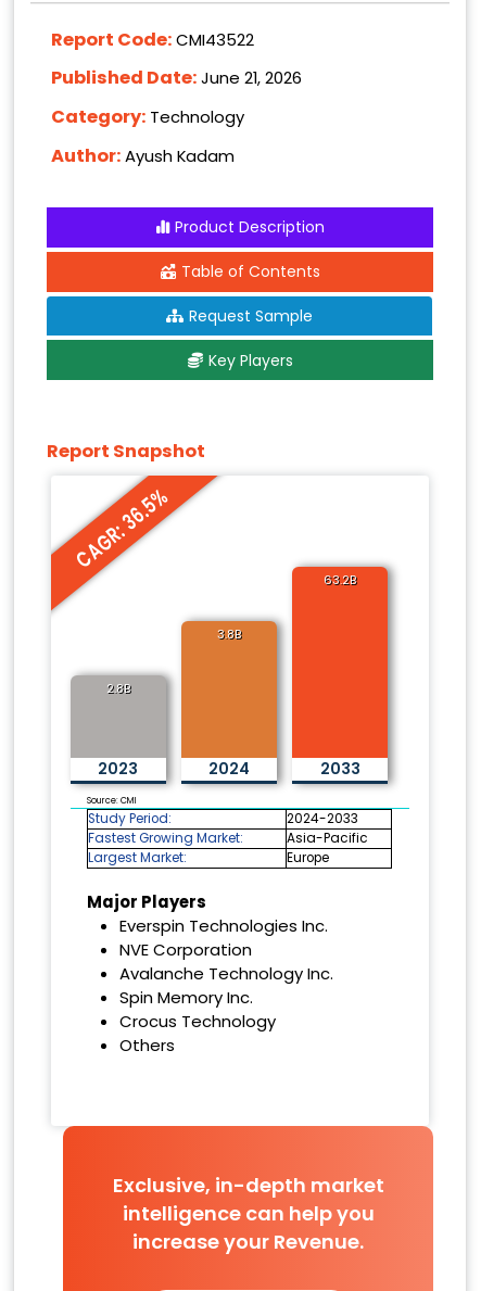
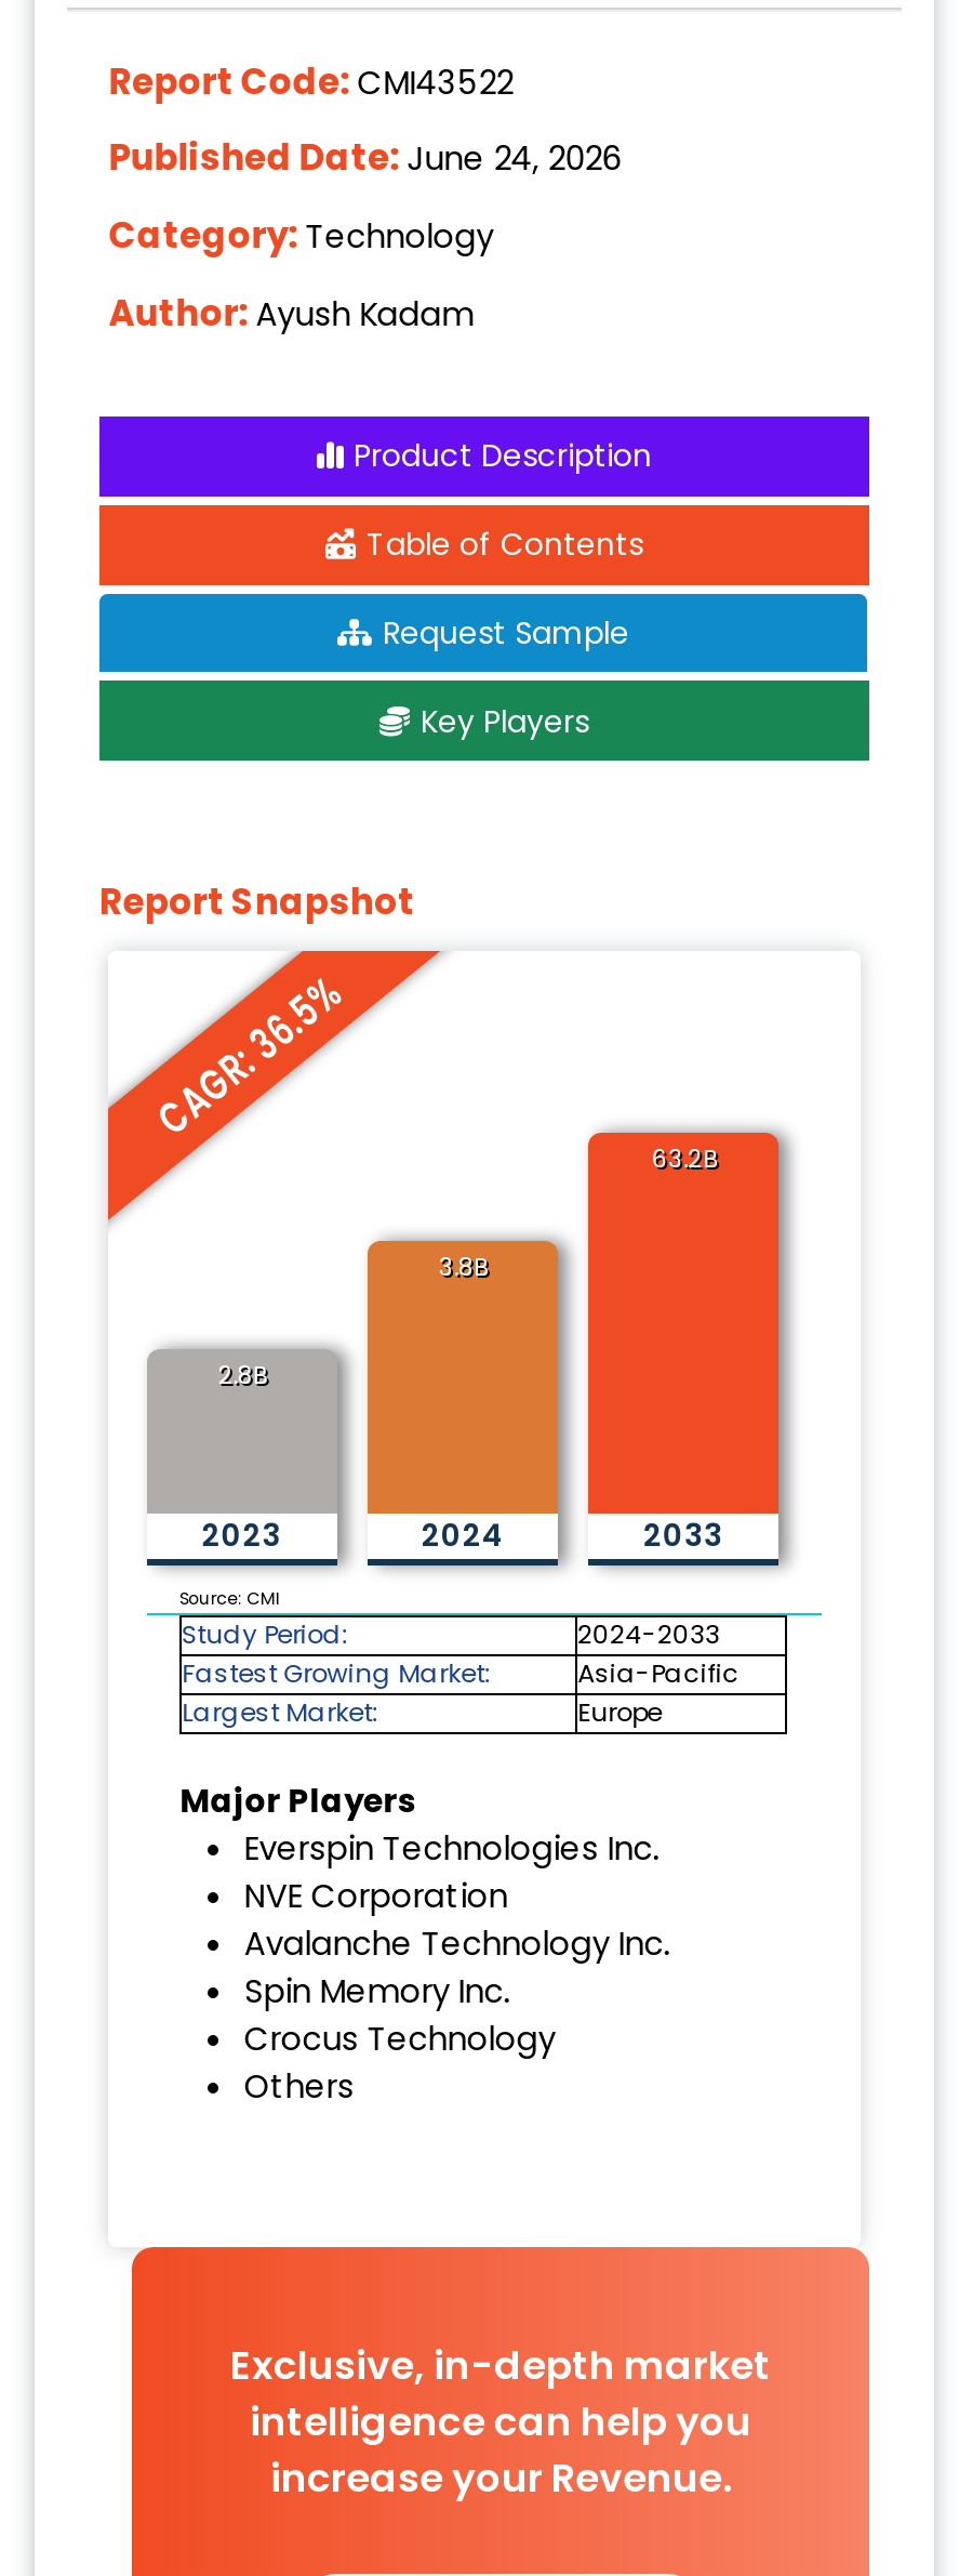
[51,66,302,91] Published Date: June 21, 2026 -> [109,134,621,184] Published Date: June 24, 2026

